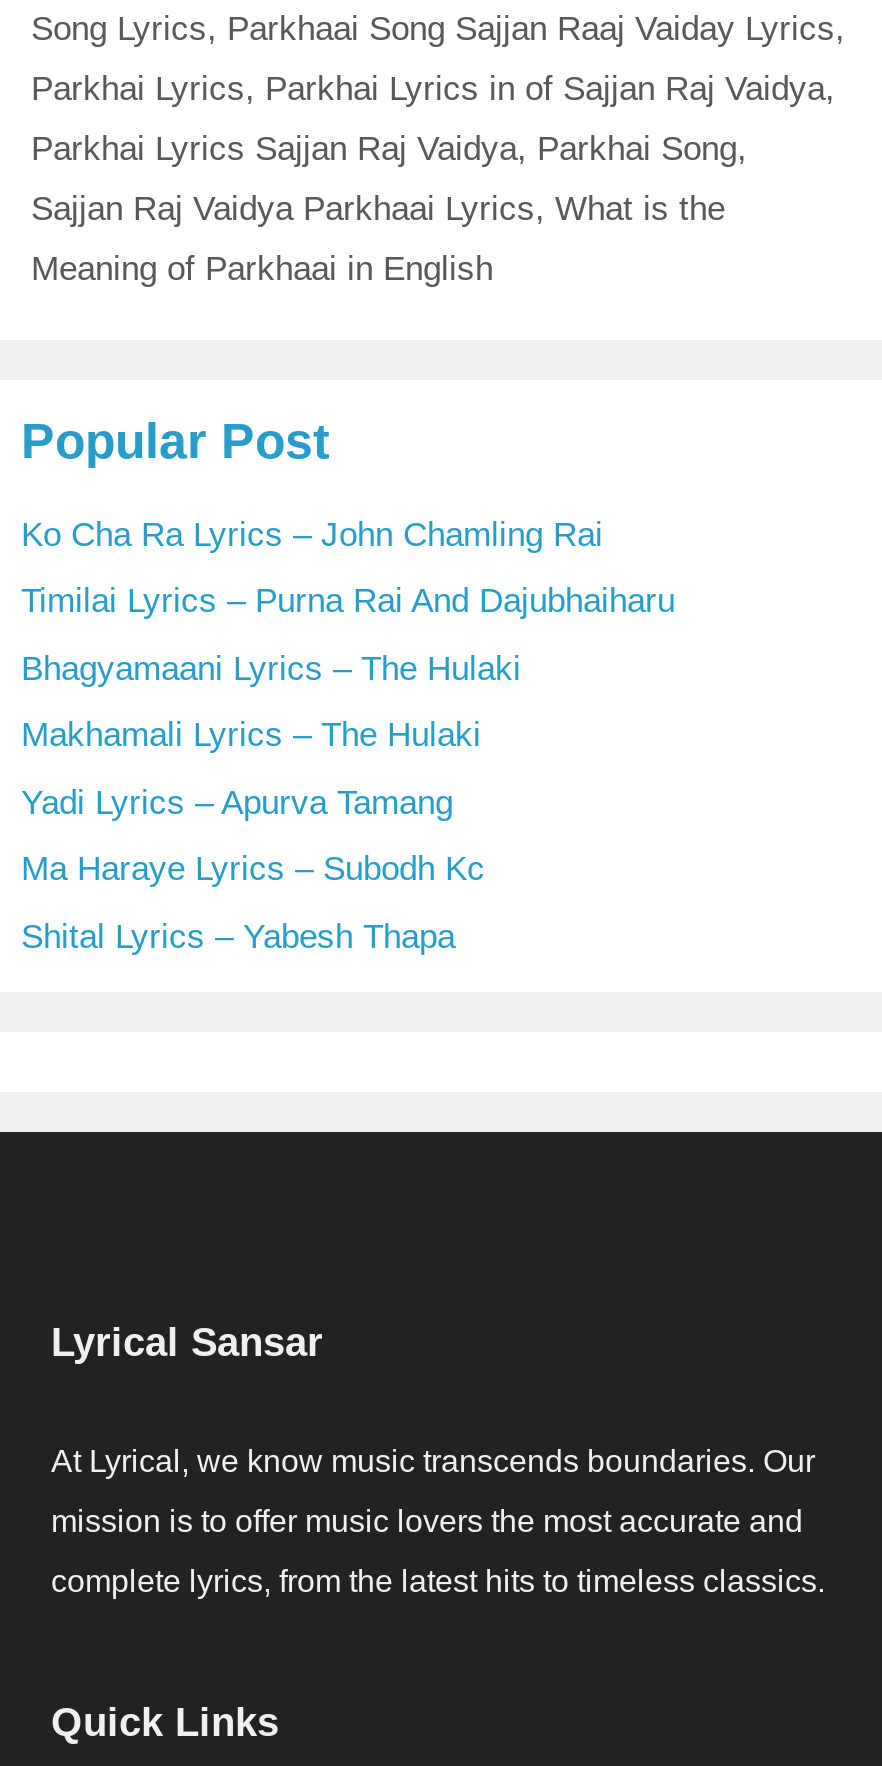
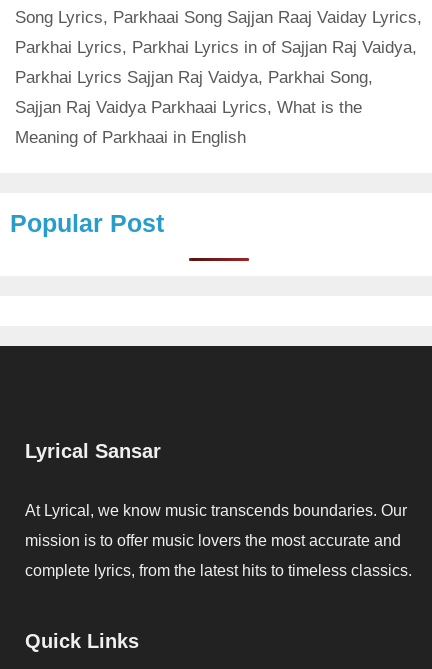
[21,515,675,955] Ko Cha Ra Lyrics – John Chamling Rai | Timilai Lyrics – Purna Rai And Dajubhaiharu | Bhagyamaani Lyrics – The Hulaki | Makhamali Lyrics – The Hulaki | Yadi Lyrics – Apurva Tamang | Ma Haraye Lyrics – Subodh Kc | Shital Lyrics – Yabesh Thapa -> none

